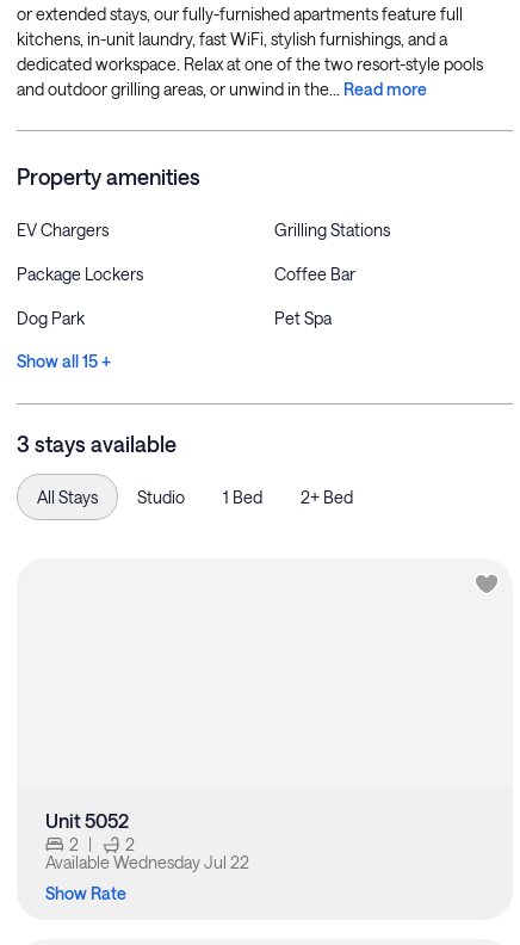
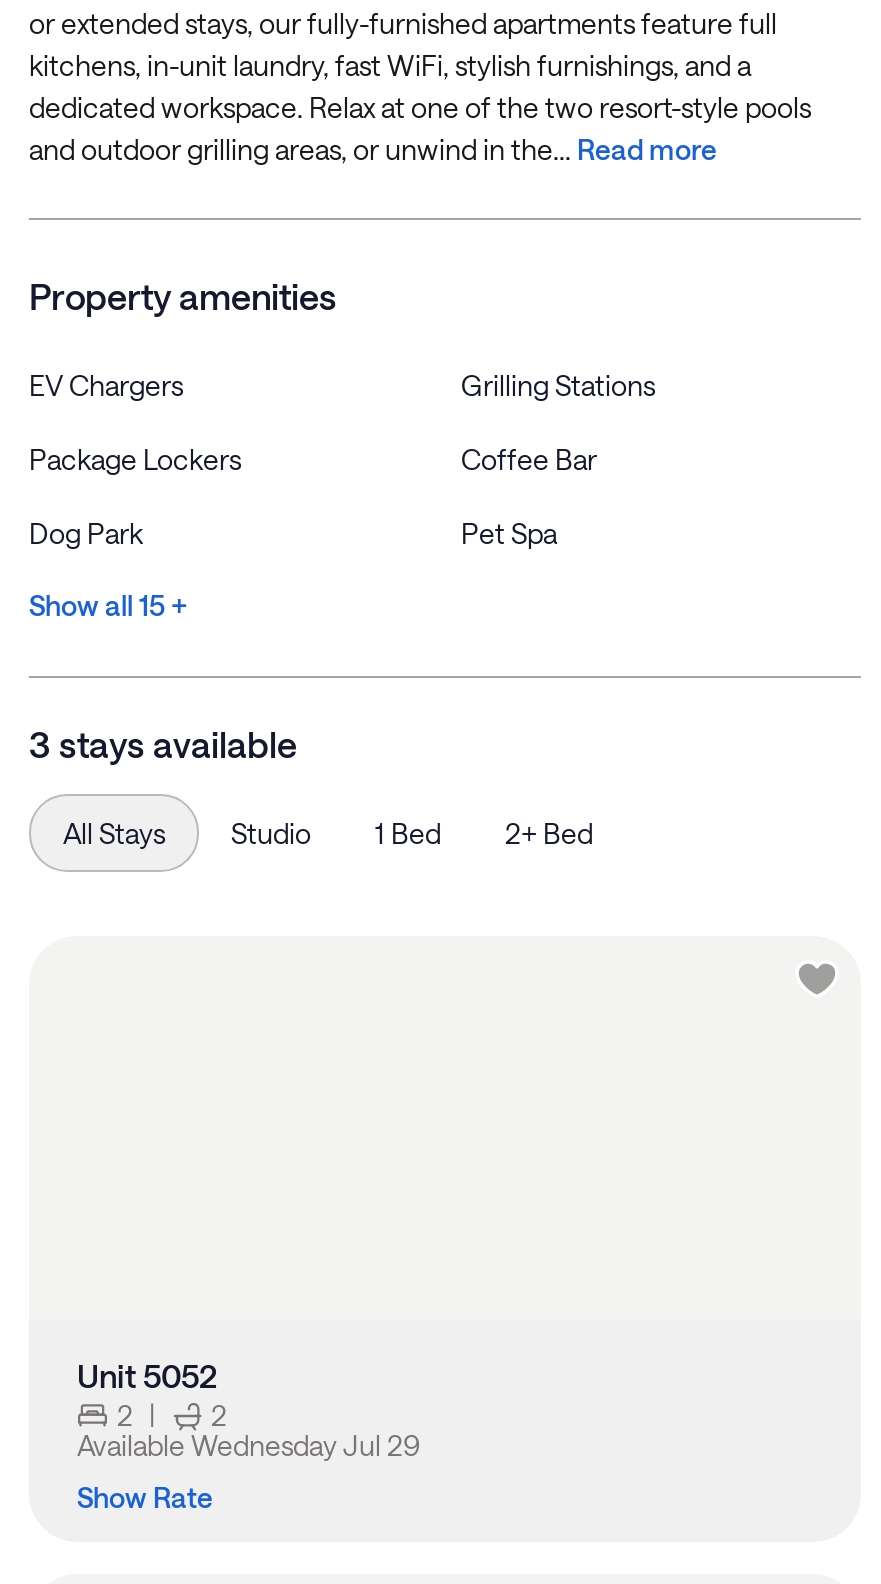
[45,852,249,872] AvailableWednesday Jul 22 -> [77,1428,421,1462] AvailableWednesday Jul 29

